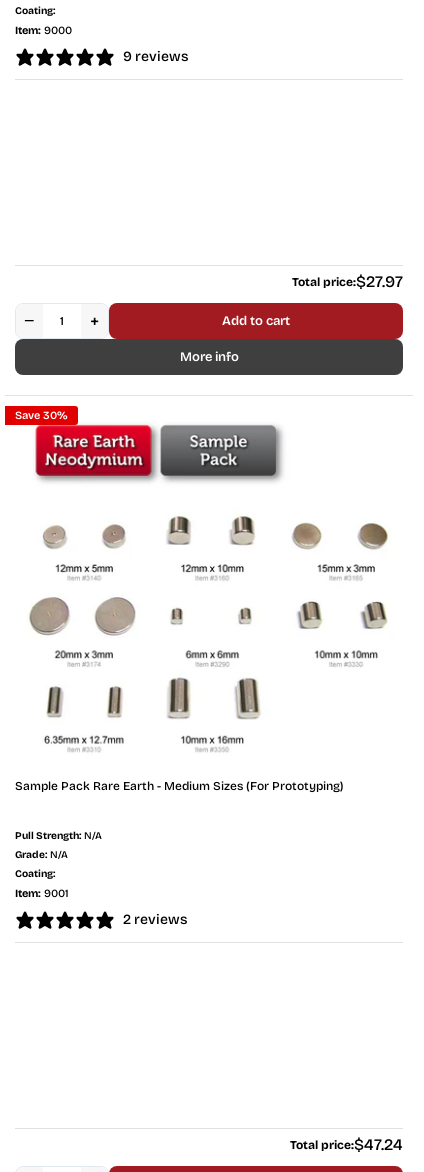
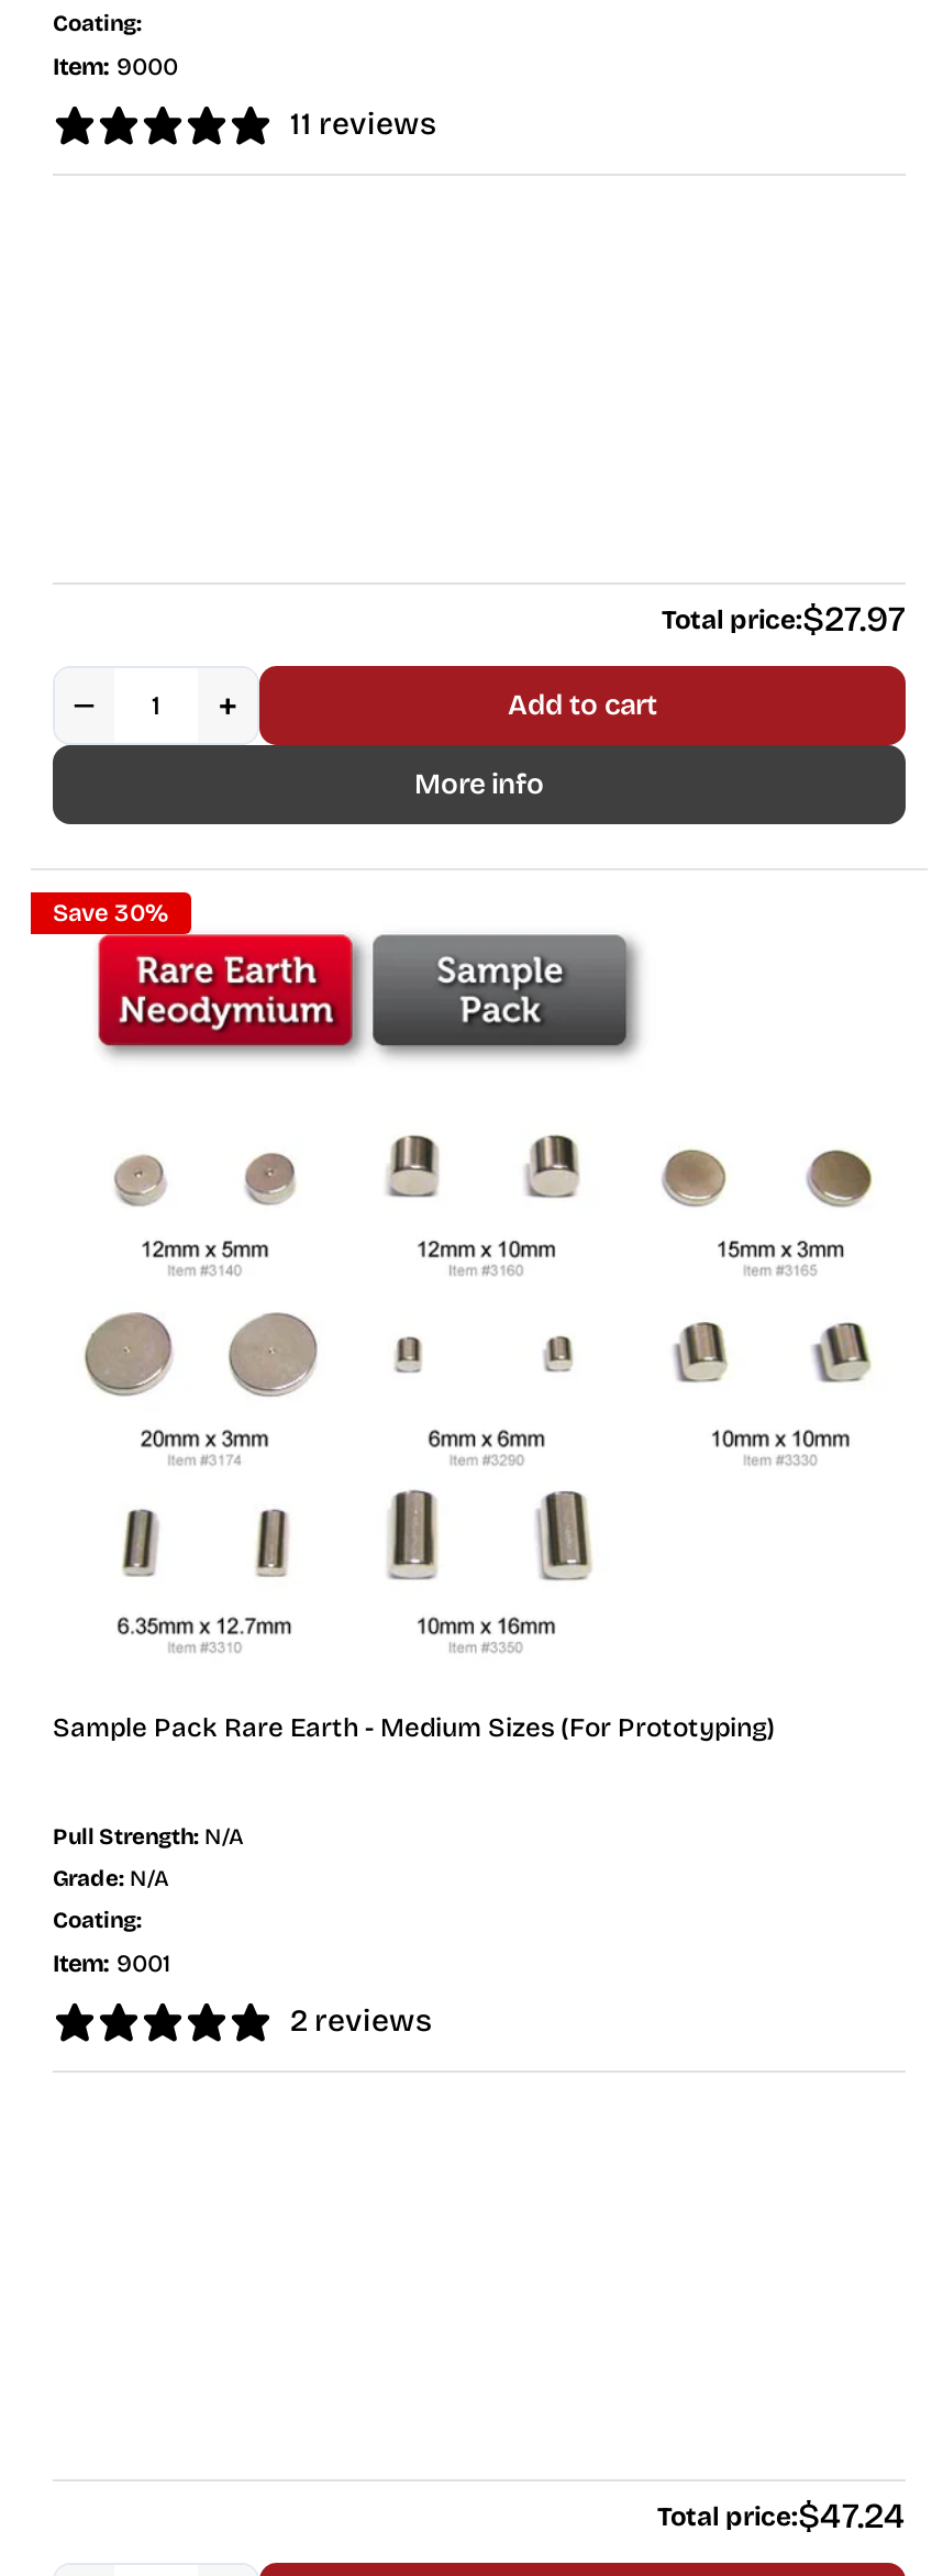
[123,48,188,65] 9 reviews -> [290,106,435,143] 11 reviews

